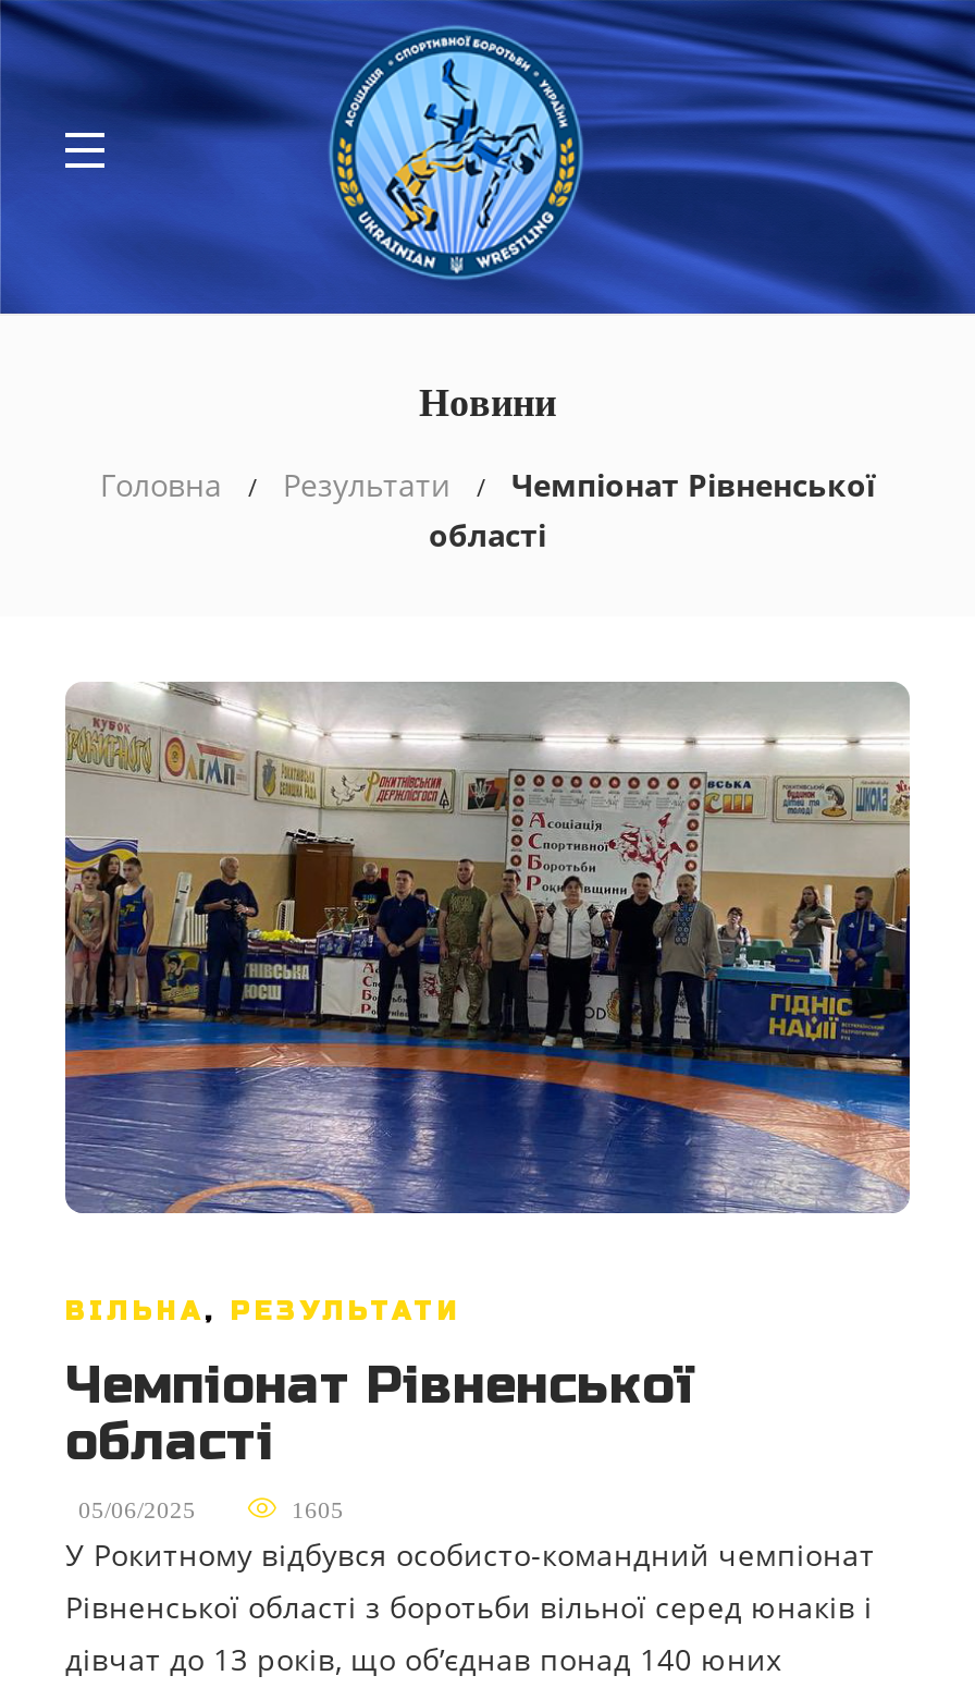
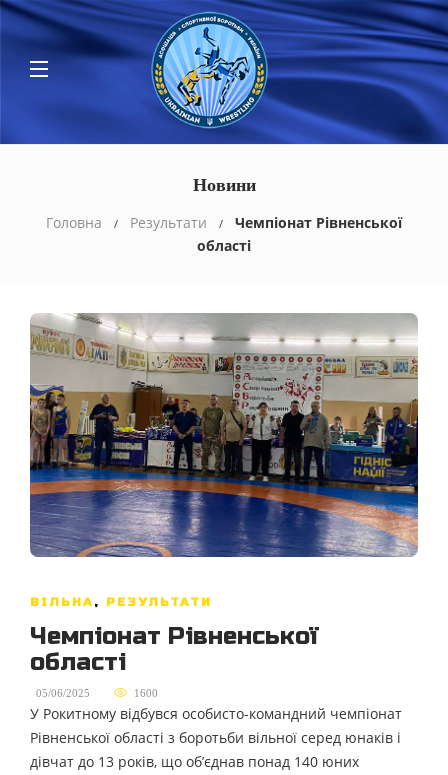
[285,1496,344,1522] 1605 -> [131,687,158,699] 1600

